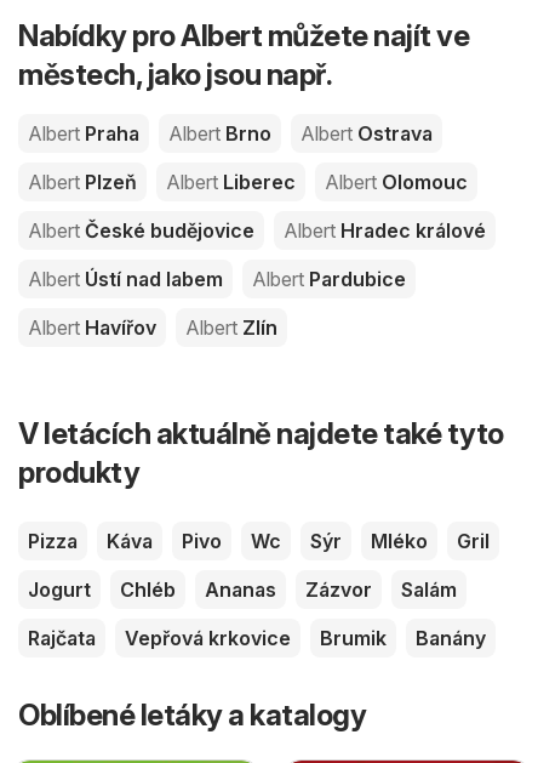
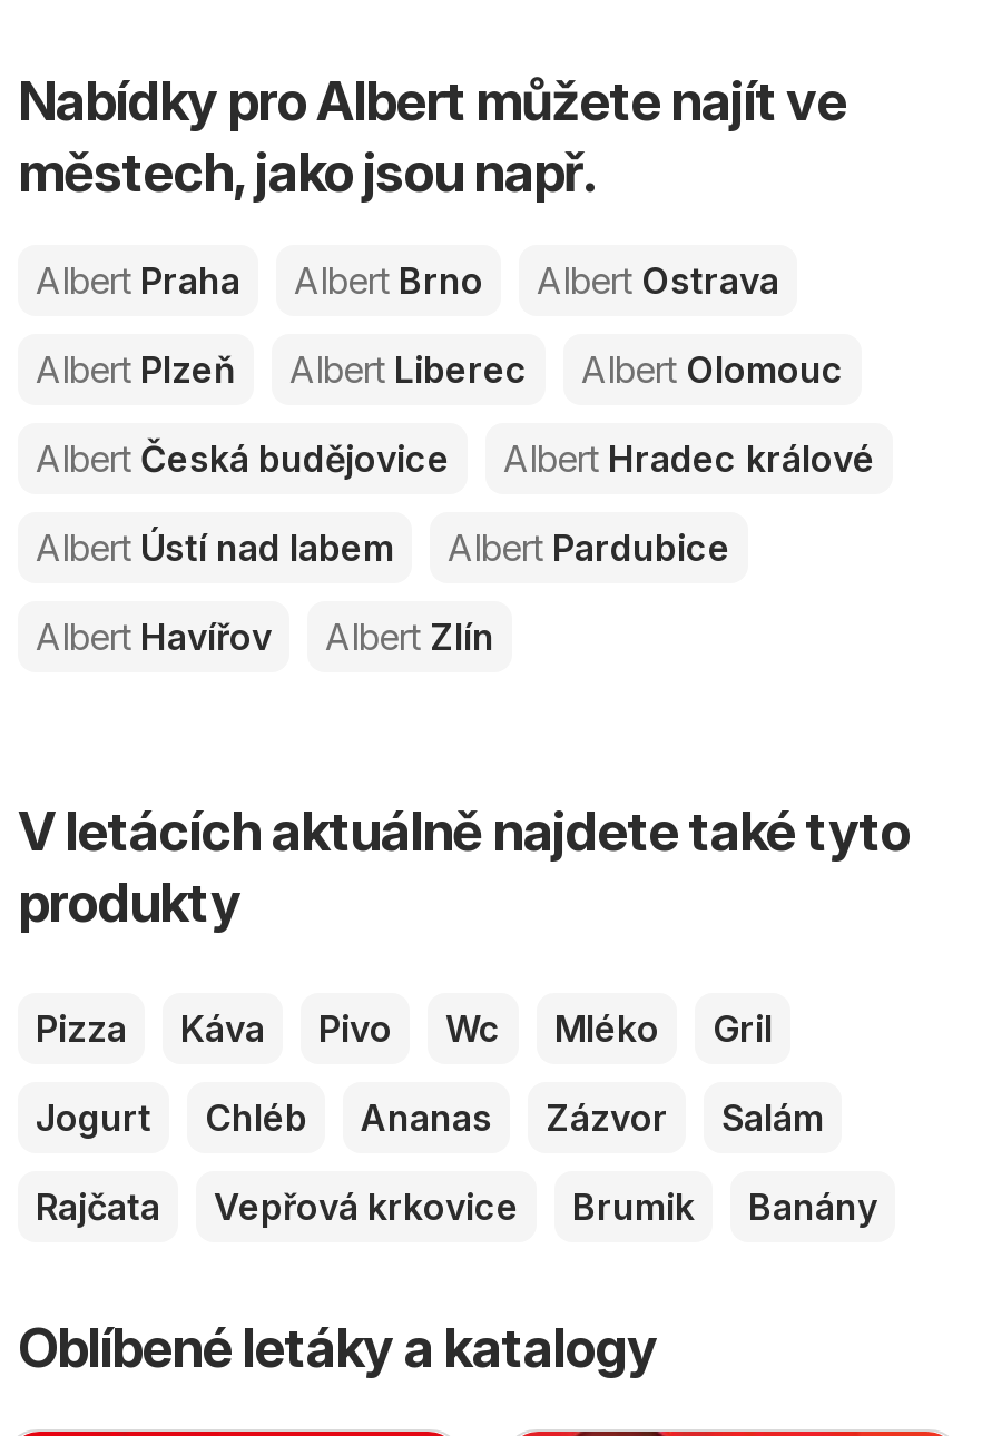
[28,218,254,243] Albert České budějovice -> [36,436,450,481] Albert Česká budějovice
[310,529,342,553] Sýr -> none

